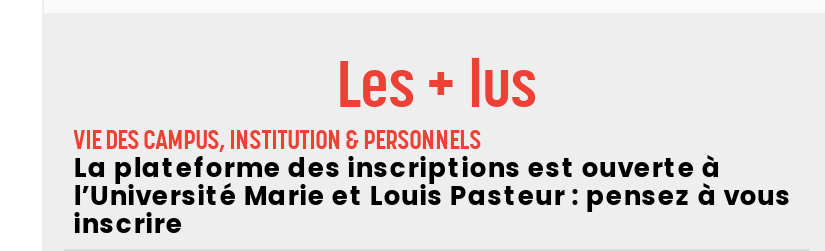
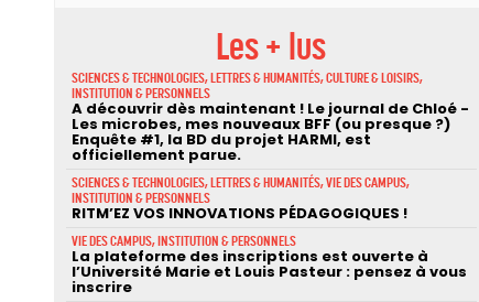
none -> [71,69,469,224] SCIENCES & TECHNOLOGIES, LETTRES & HUMANITÉS, CULTURE & LOISIRS, | INSTITUTION & PERSONNELS | A découvrir dès maintenant ! Le journal de Chloé - | Les microbes, mes nouveaux BFF (ou presque ?) | Enquête #1, la BD du projet HARMI, est | officiellement parue. | SCIENCES & TECHNOLOGIES, LETTRES & HUMANITÉS, VIE DES CAMPUS, | INSTITUTION & PERSONNELS | RITM’EZ VOS INNOVATIONS PÉDAGOGIQUES !

